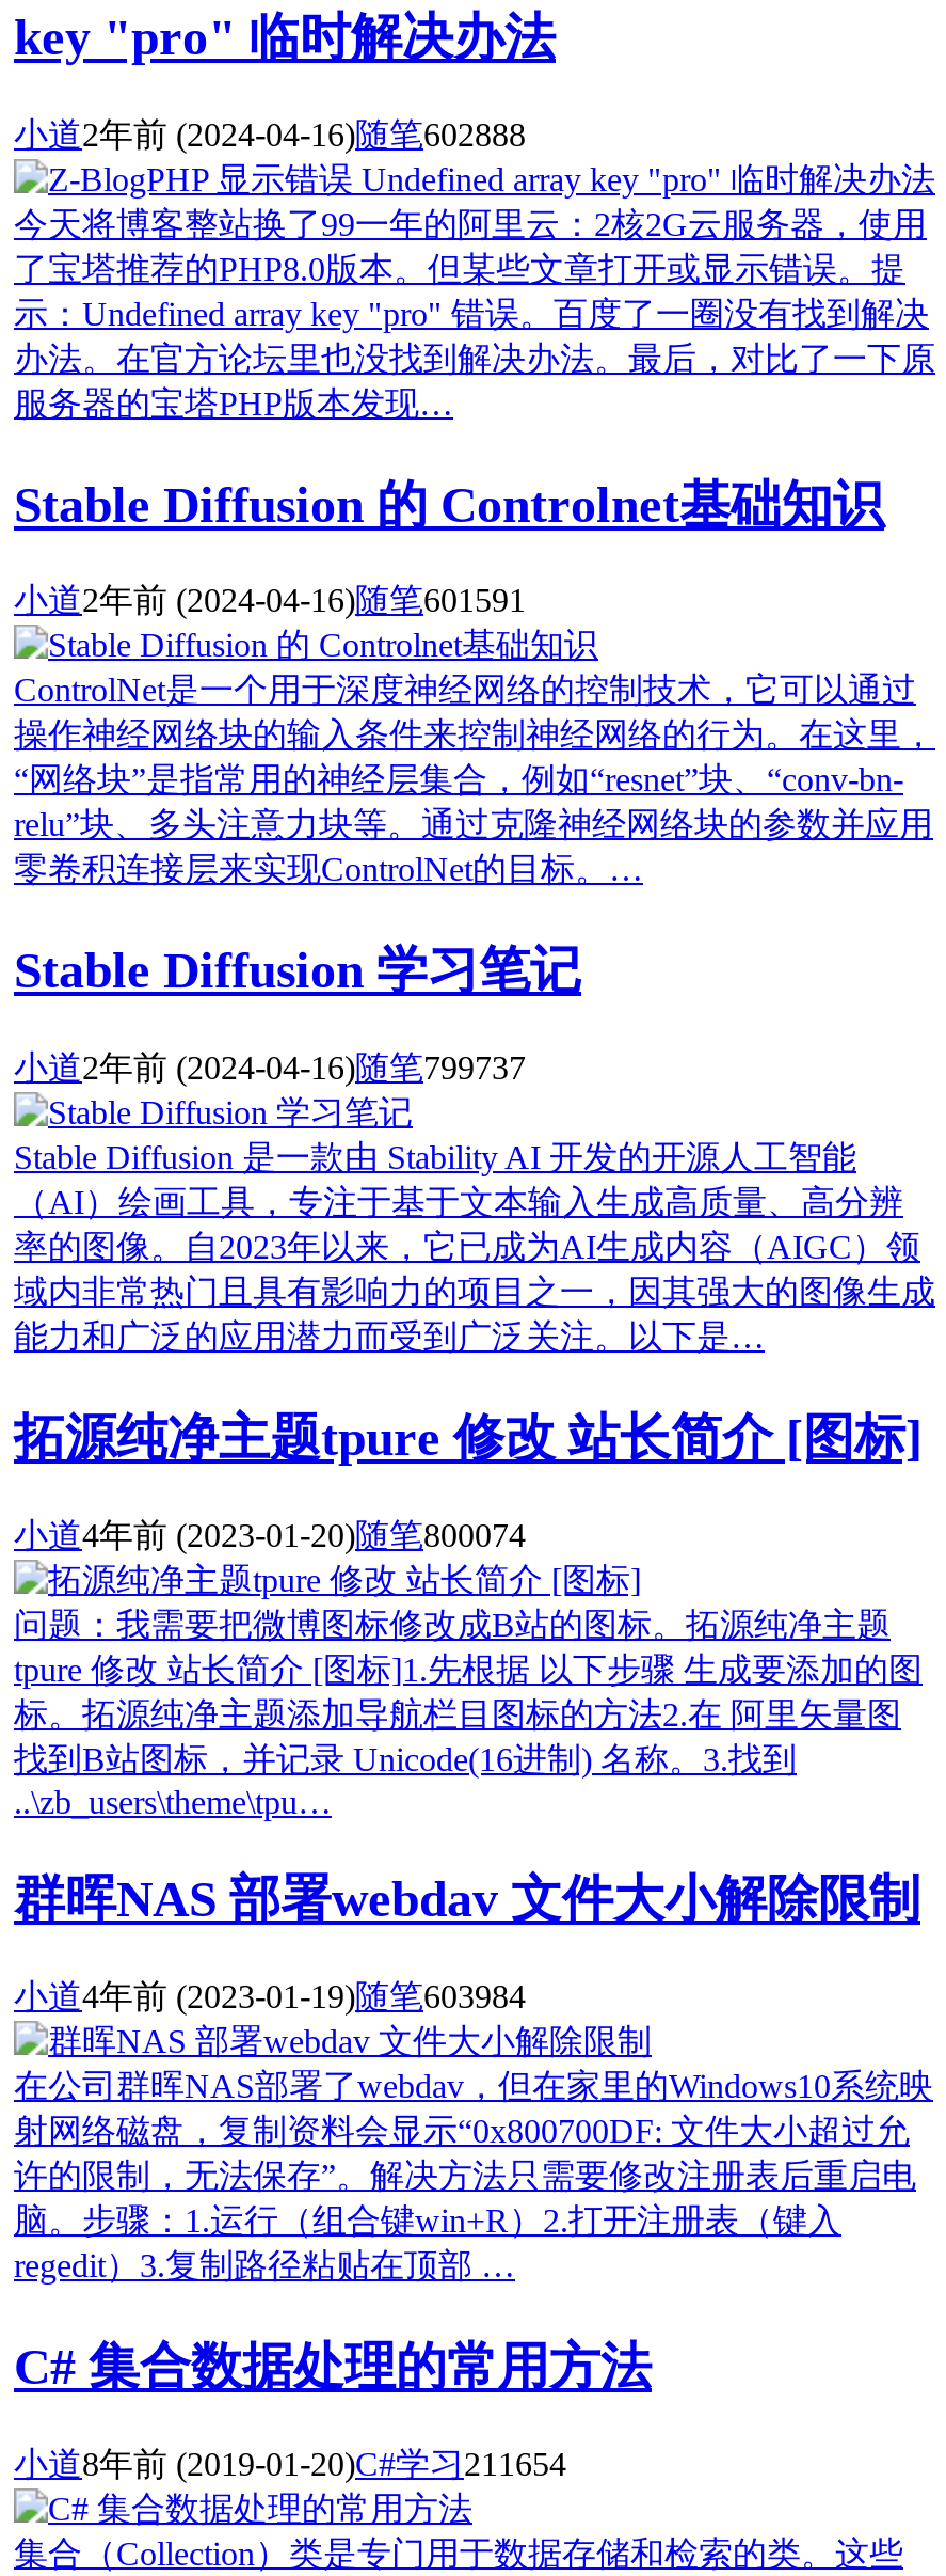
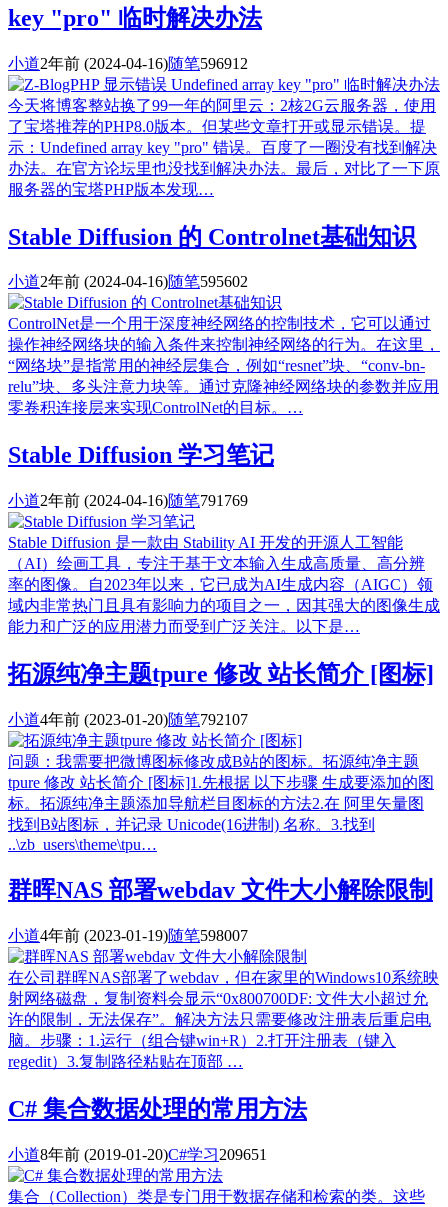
[14,116,526,152] 小道2年前(2024-04-16)随笔602888 -> [8,55,248,72] 小道2年前(2024-04-16)随笔596912
[14,583,526,619] 小道2年前(2024-04-16)随笔601591 -> [8,273,248,290] 小道2年前(2024-04-16)随笔595602
[14,1050,526,1086] 小道2年前(2024-04-16)随笔799737 -> [8,492,248,509] 小道2年前(2024-04-16)随笔791769
[14,1517,526,1553] 小道4年前(2023-01-20)随笔800074 -> [8,711,248,728] 小道4年前(2023-01-20)随笔792107
[14,1978,526,2014] 小道4年前(2023-01-19)随笔603984 -> [8,927,248,944] 小道4年前(2023-01-19)随笔598007
[14,2445,566,2481] 小道8年前(2019-01-20)C#学习211654 -> [8,1146,267,1163] 小道8年前(2019-01-20)C#学习209651

